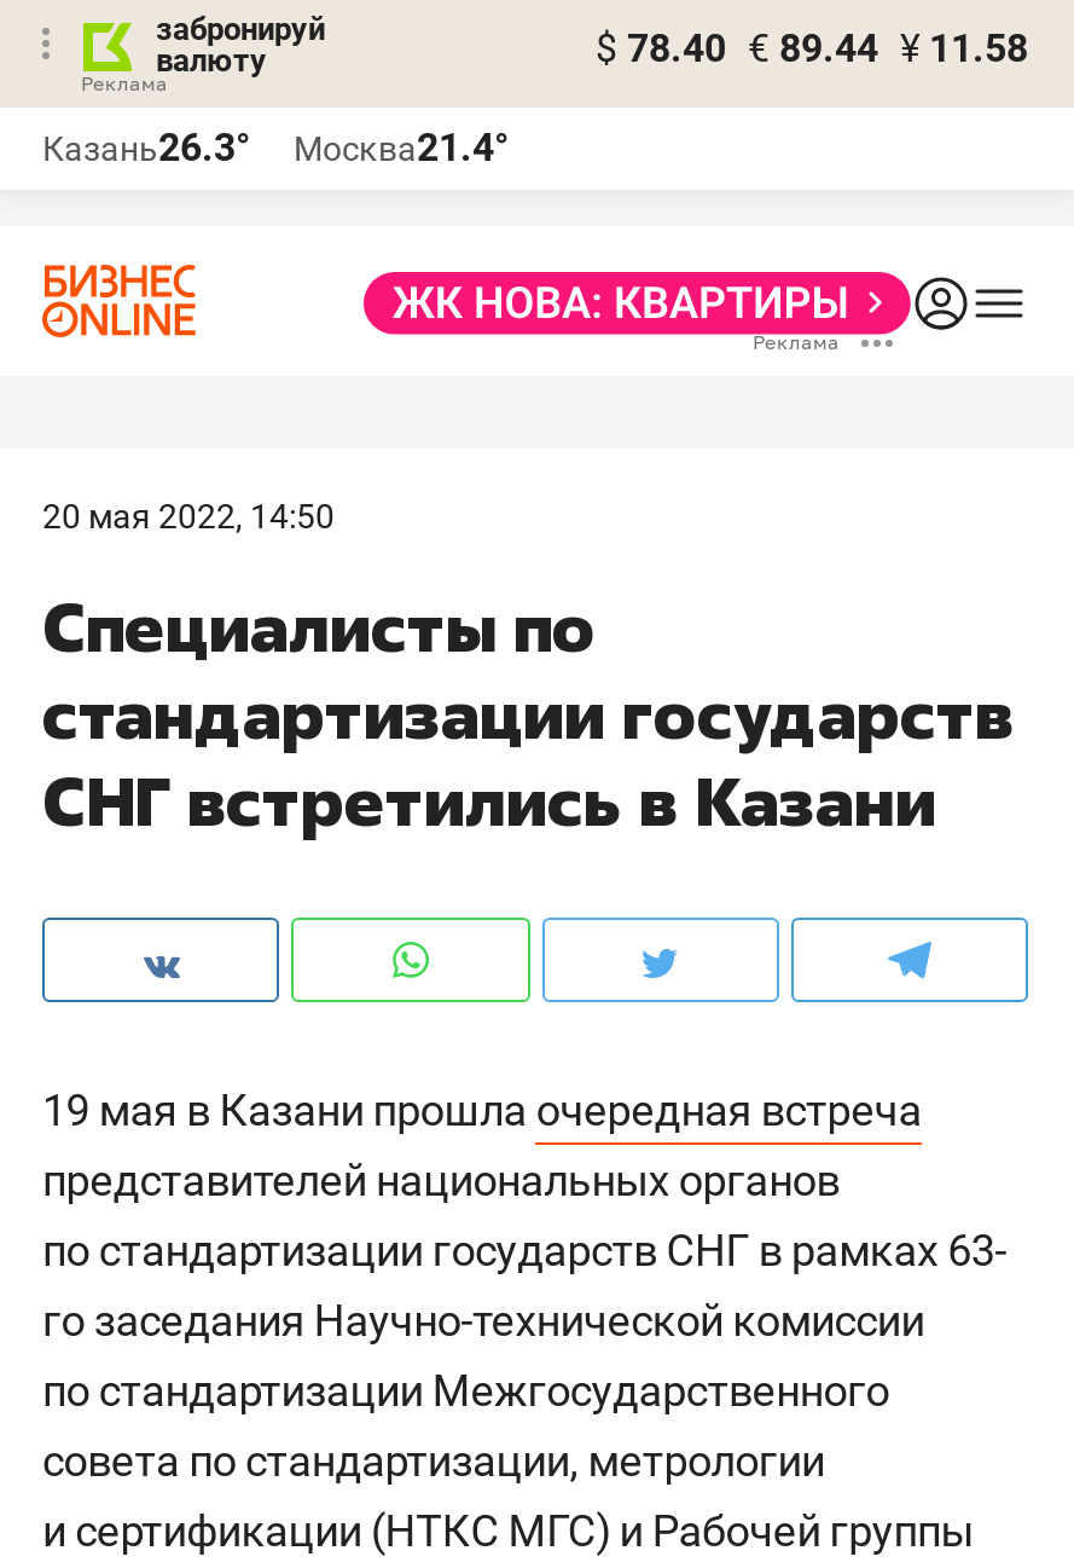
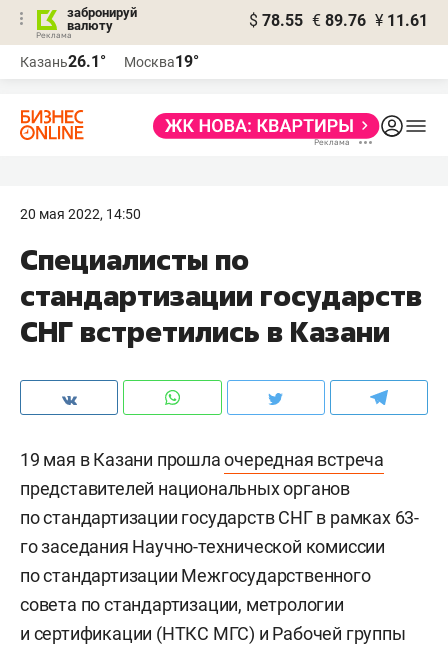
[596,25,1028,71] $ 78.40 € 89.44 ¥ 11.58 -> [249,11,428,30] $ 78.55 € 89.76 ¥ 11.61
[42,125,250,170] Казань26.3° -> [20,52,106,71] Казань26.1°
[294,125,509,170] Москва21.4° -> [124,52,199,71] Москва19°

